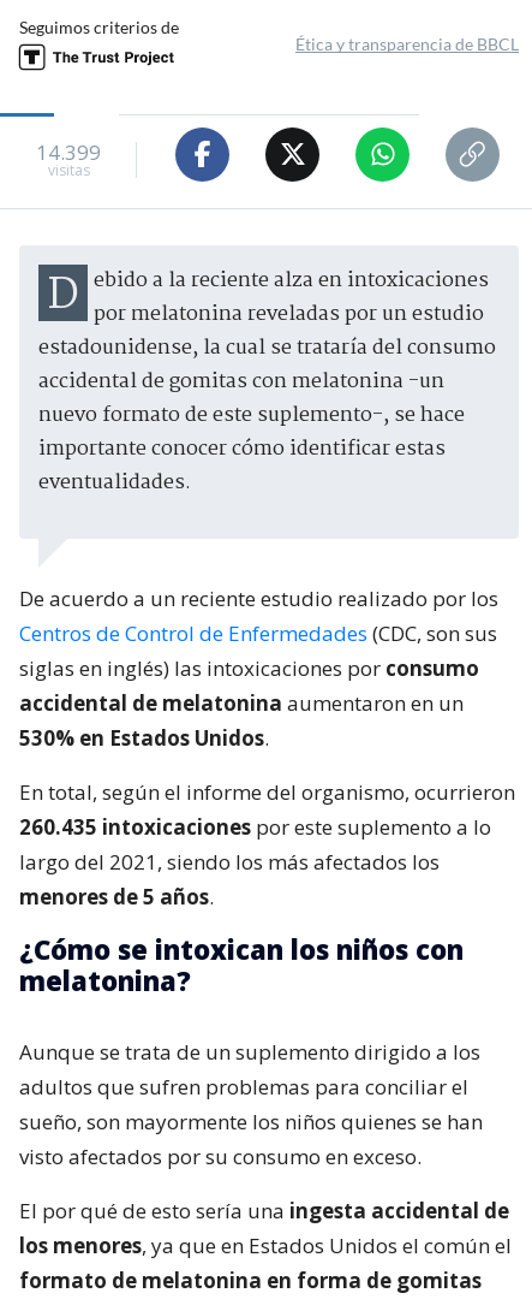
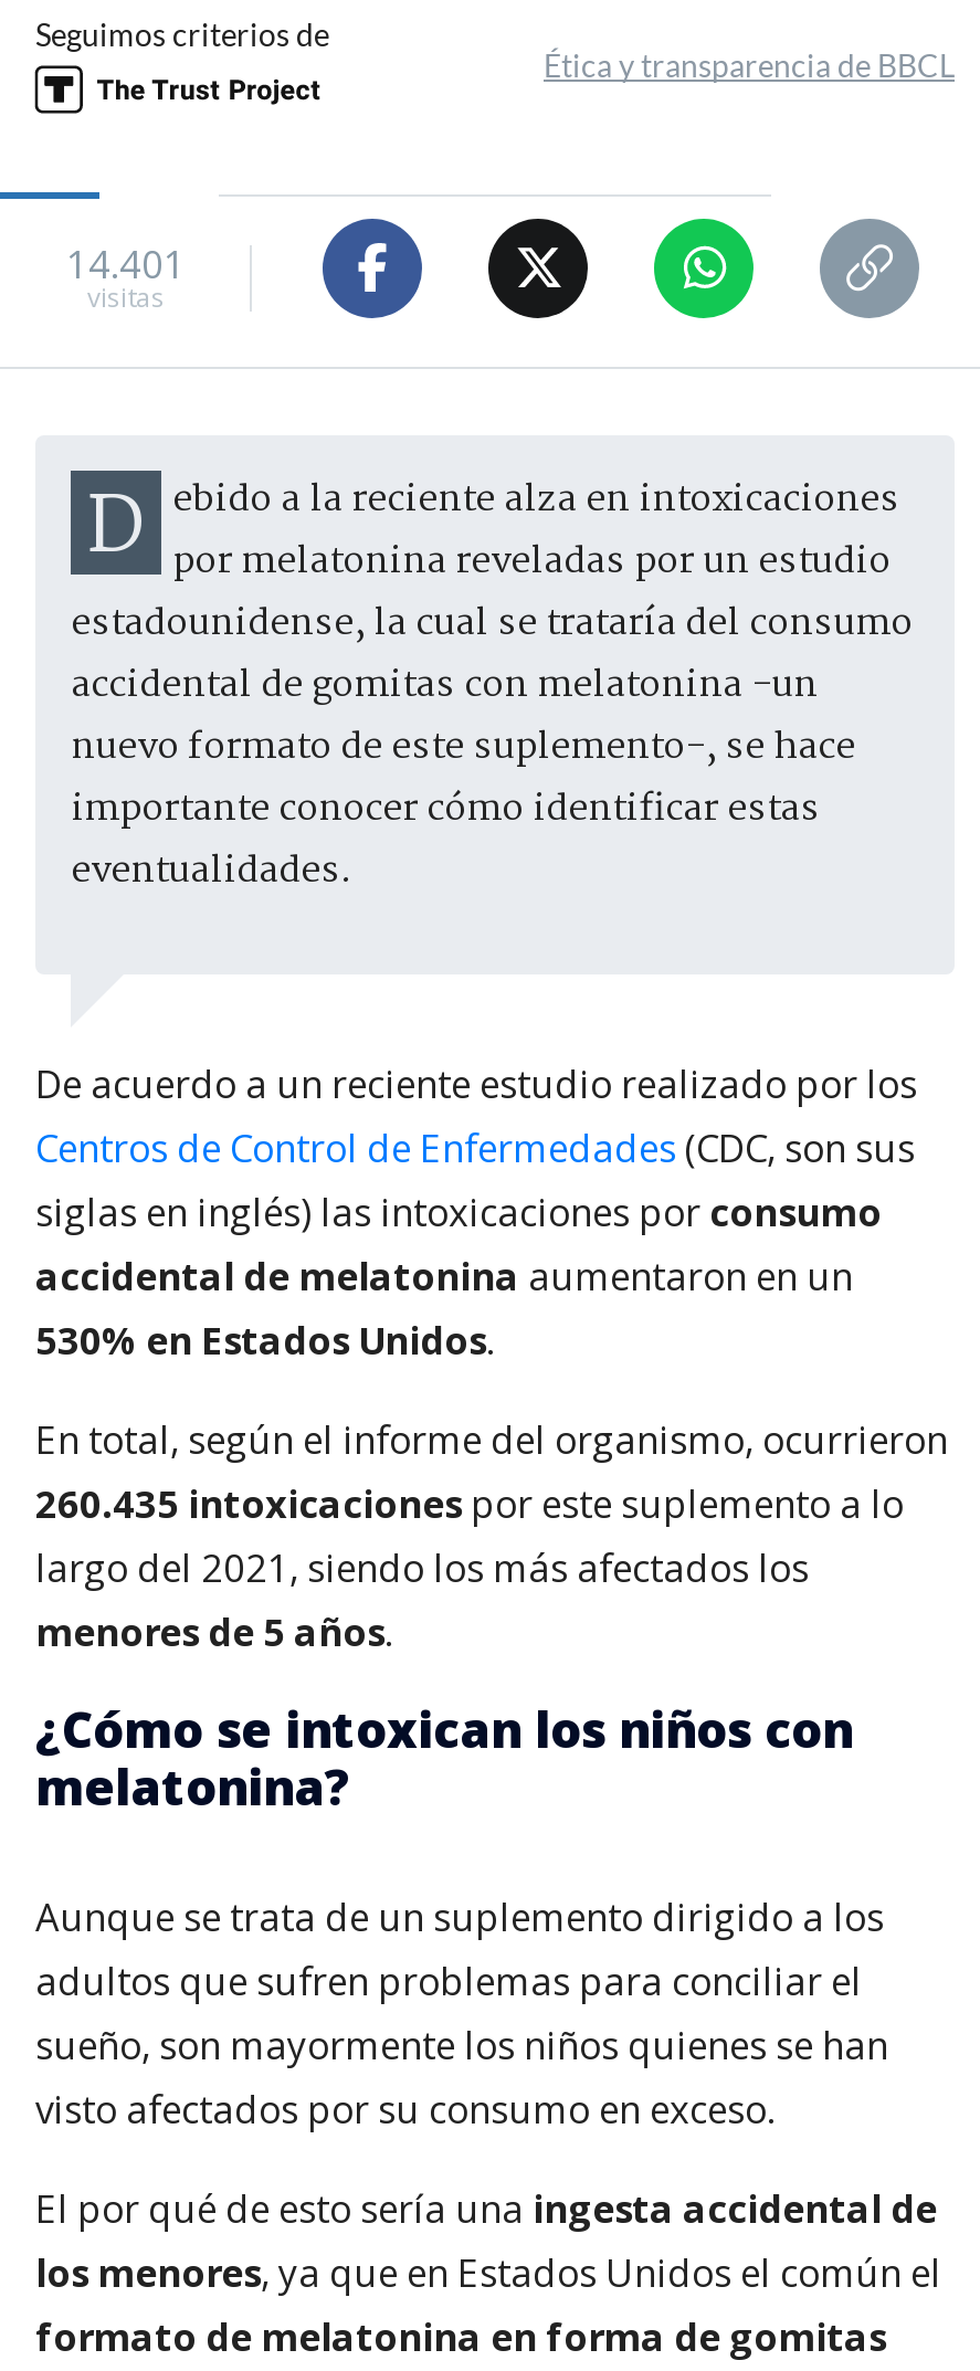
[36,139,101,166] 14.399 -> [66,239,186,290] 14.401

